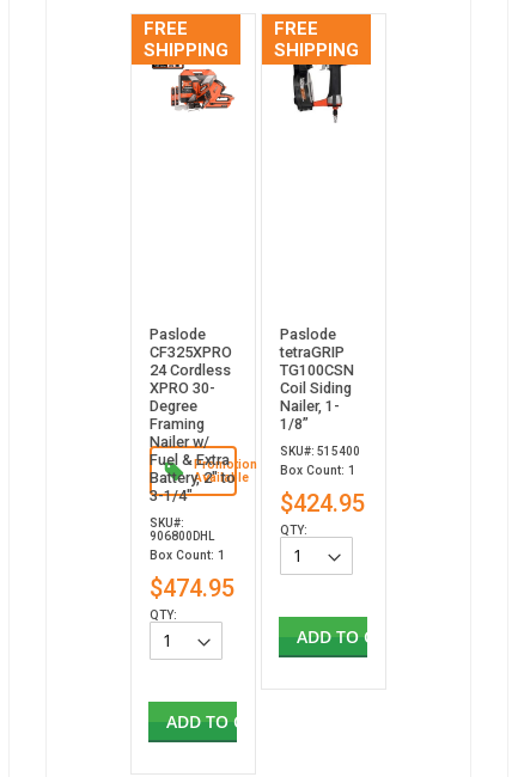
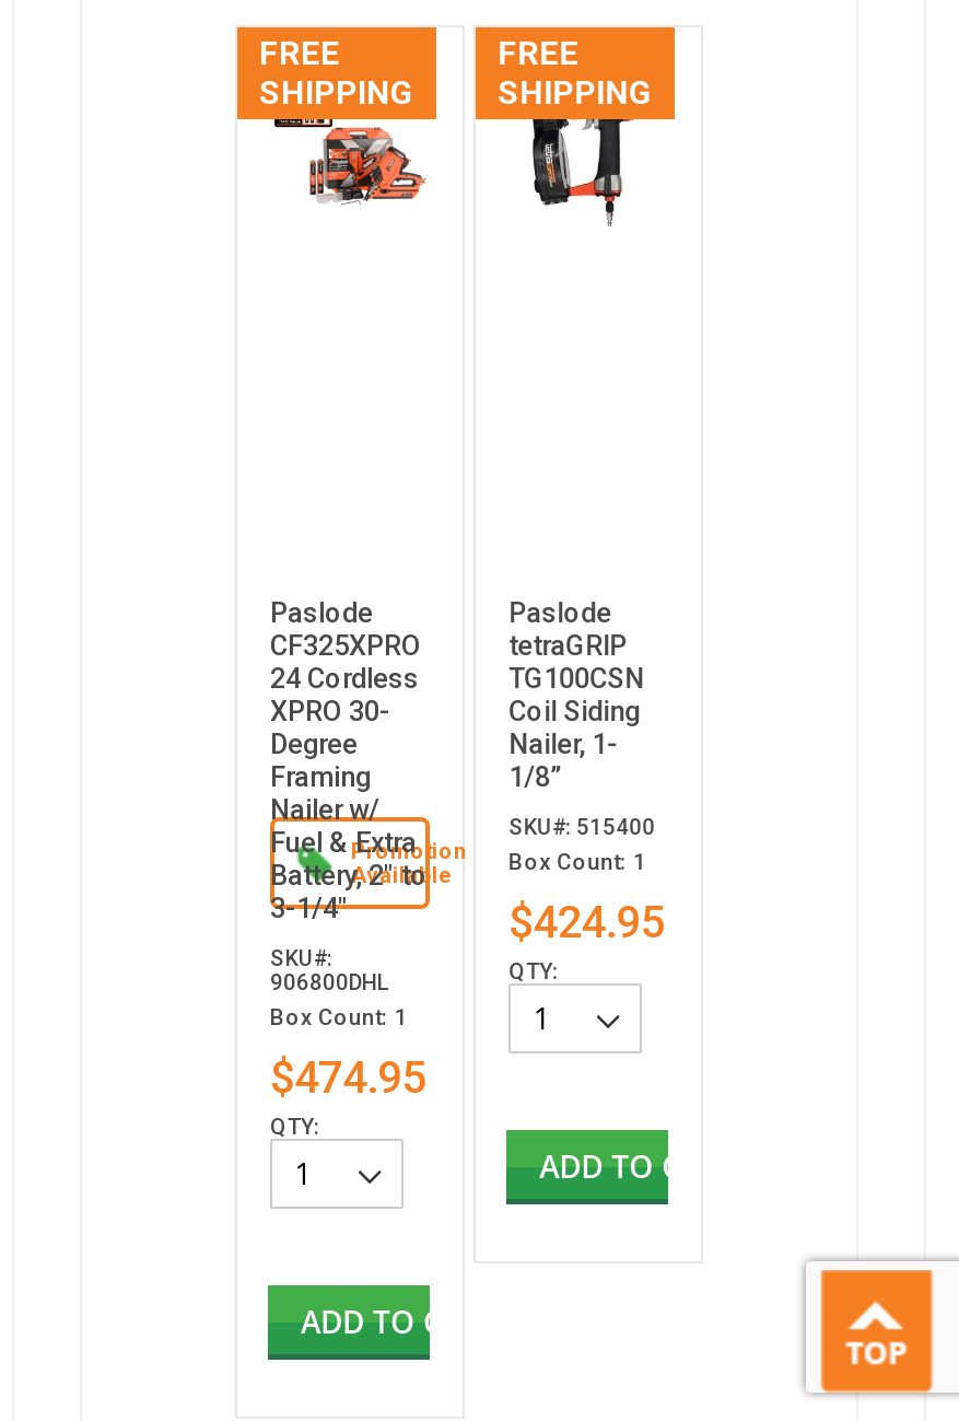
none -> [802,1257,952,1397] [image]

